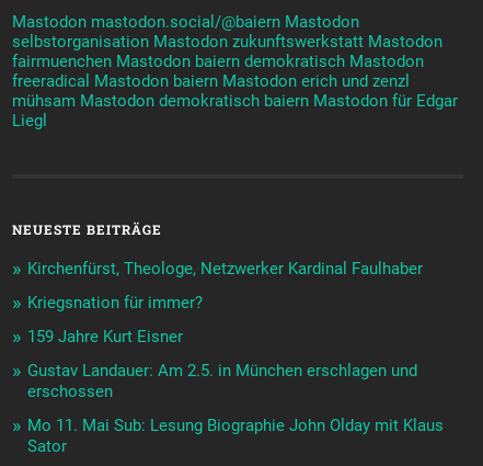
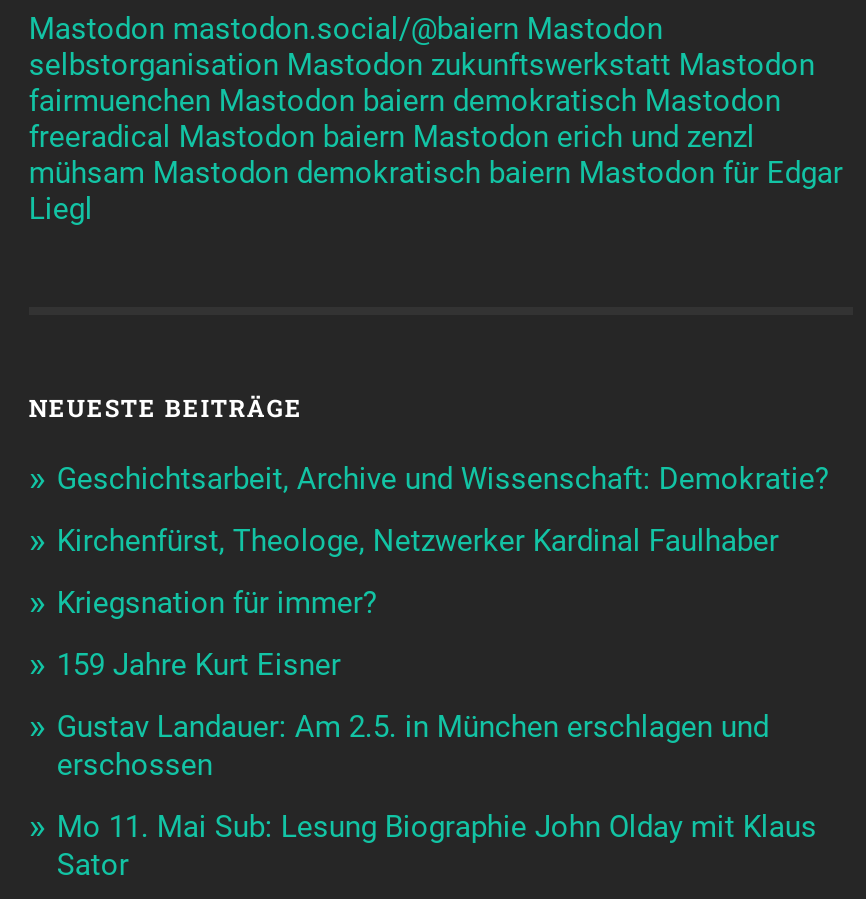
none -> [57,461,829,497] Geschichtsarbeit, Archive und Wissenschaft: Demokratie?

